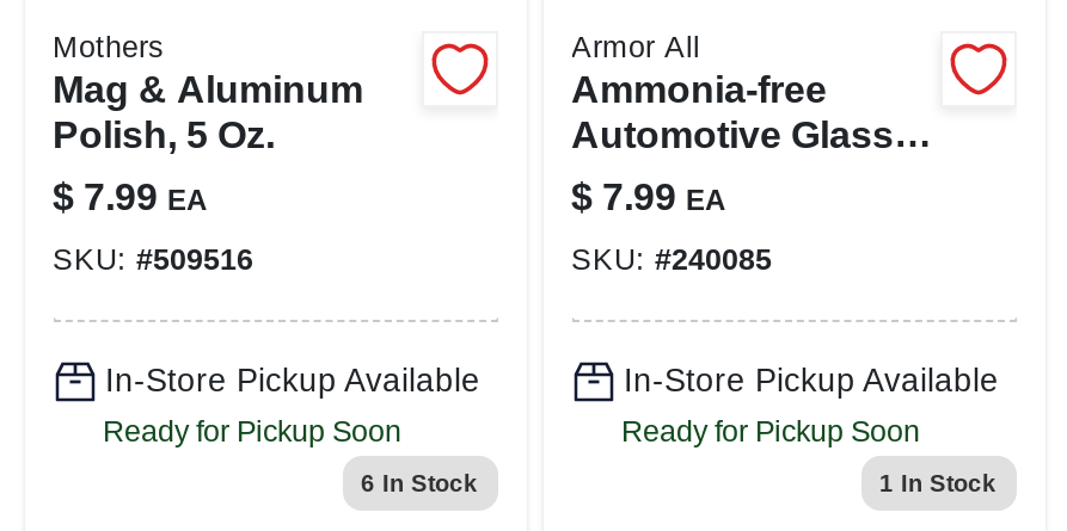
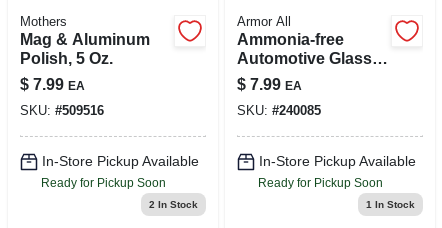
[361,469,478,495] 6 In Stock -> [148,198,197,209] 2 In Stock

